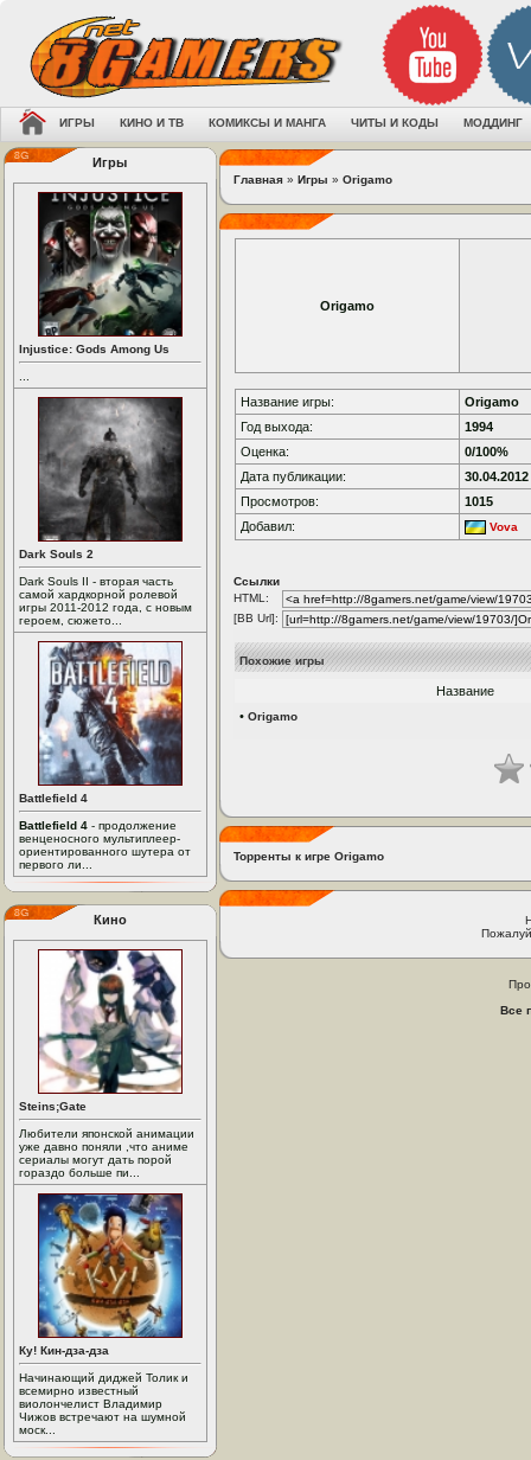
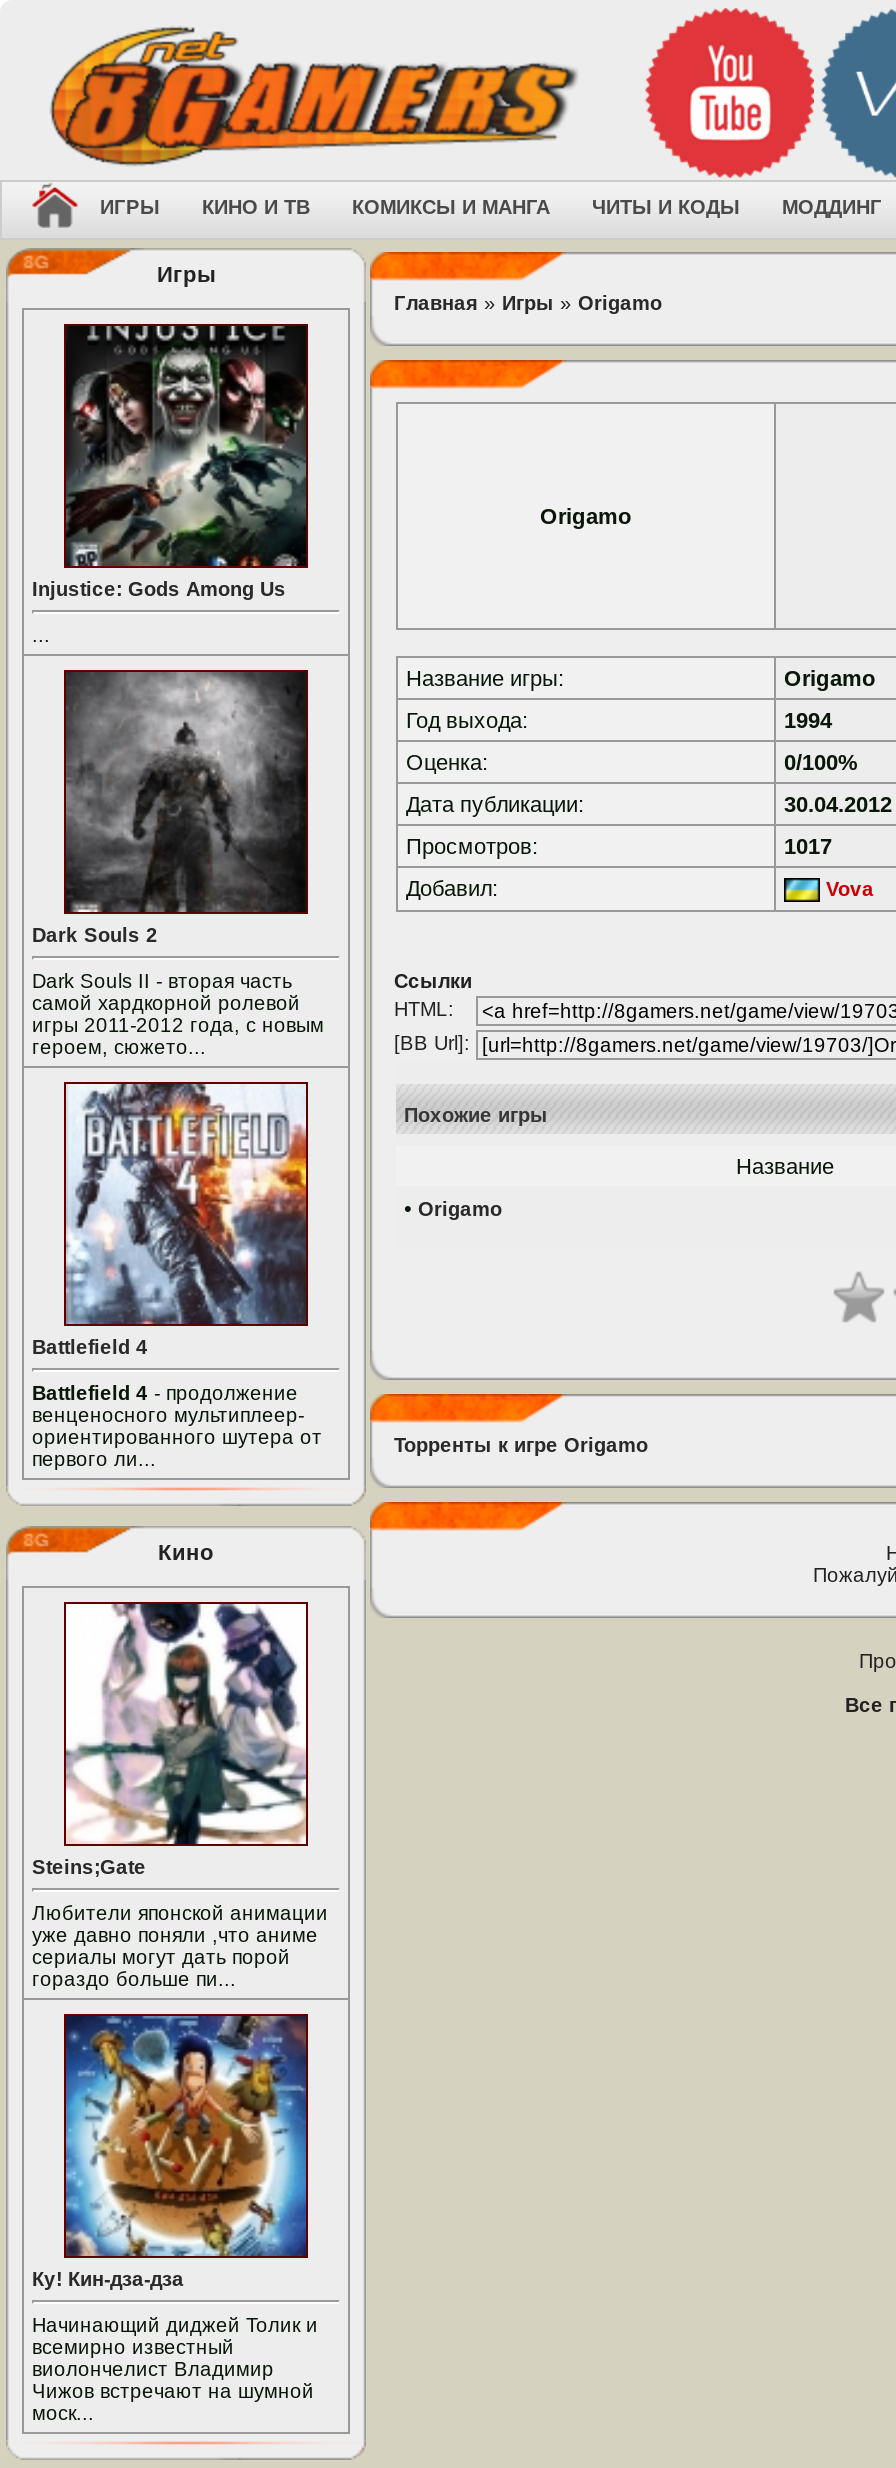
[465,494,493,508] 1015 -> [784,834,832,858] 1017

